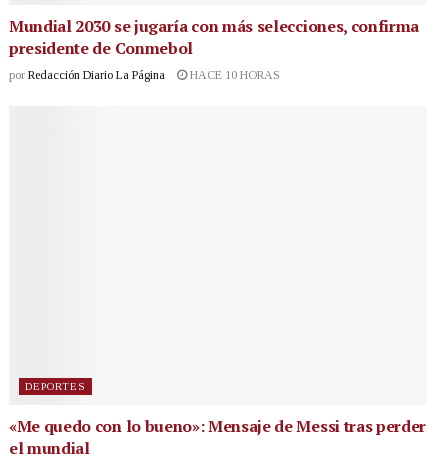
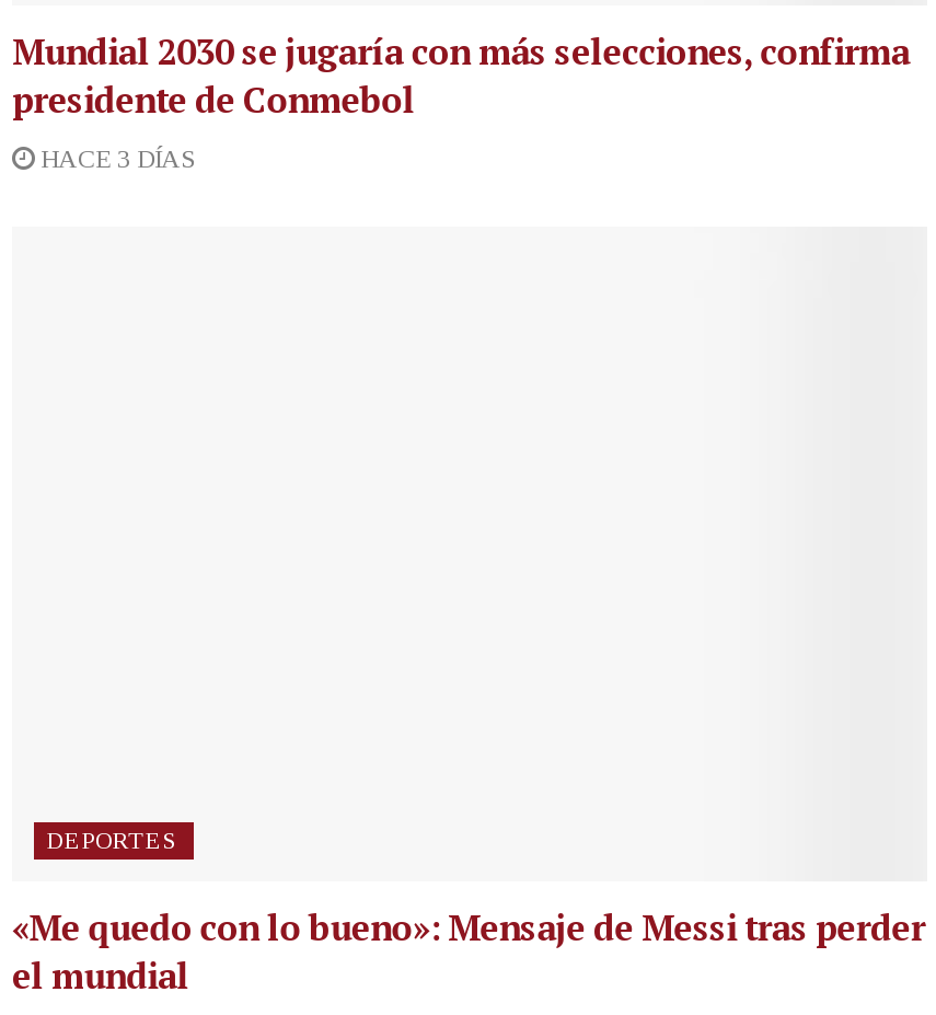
[9,68,280,82] por Redacción Diario La Página | HACE 10 HORAS -> [34,144,196,174] HACE 3 DÍAS

